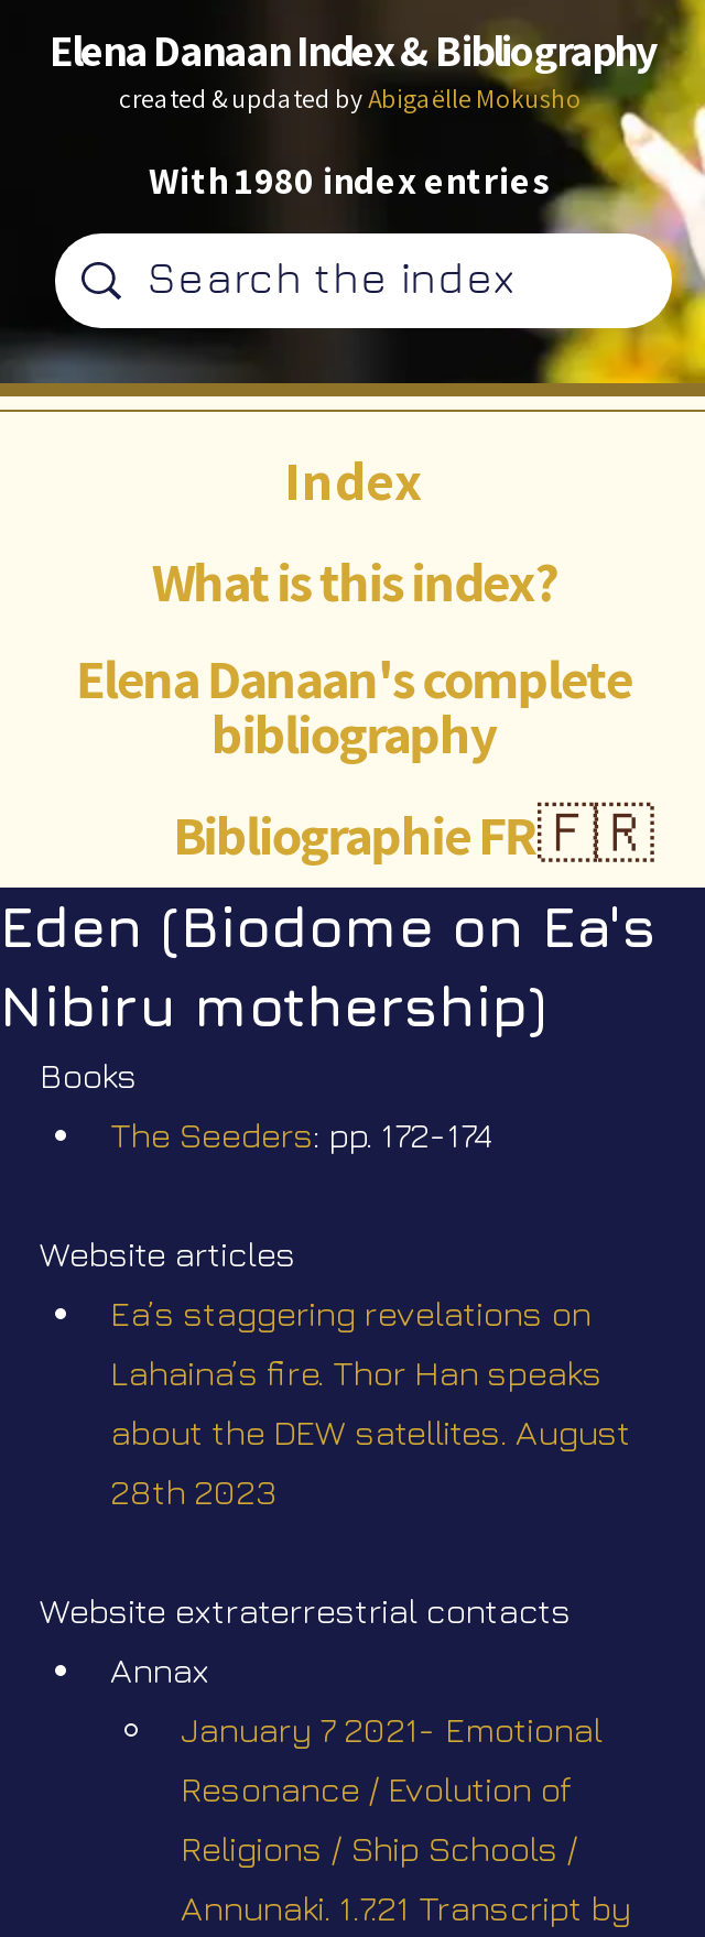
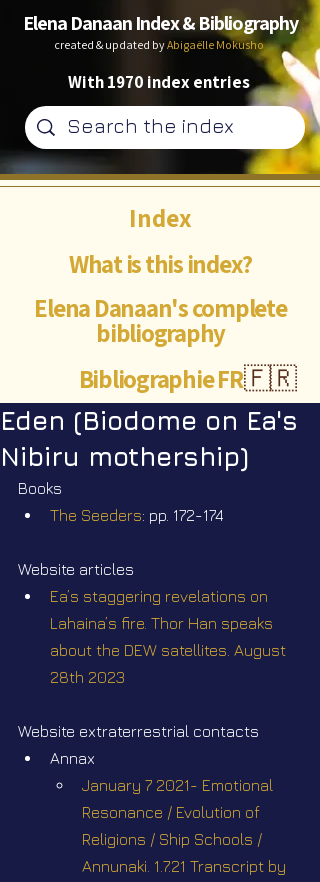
[149,156,550,205] With 1980 index entries -> [67,71,249,93] With 1970 index entries

